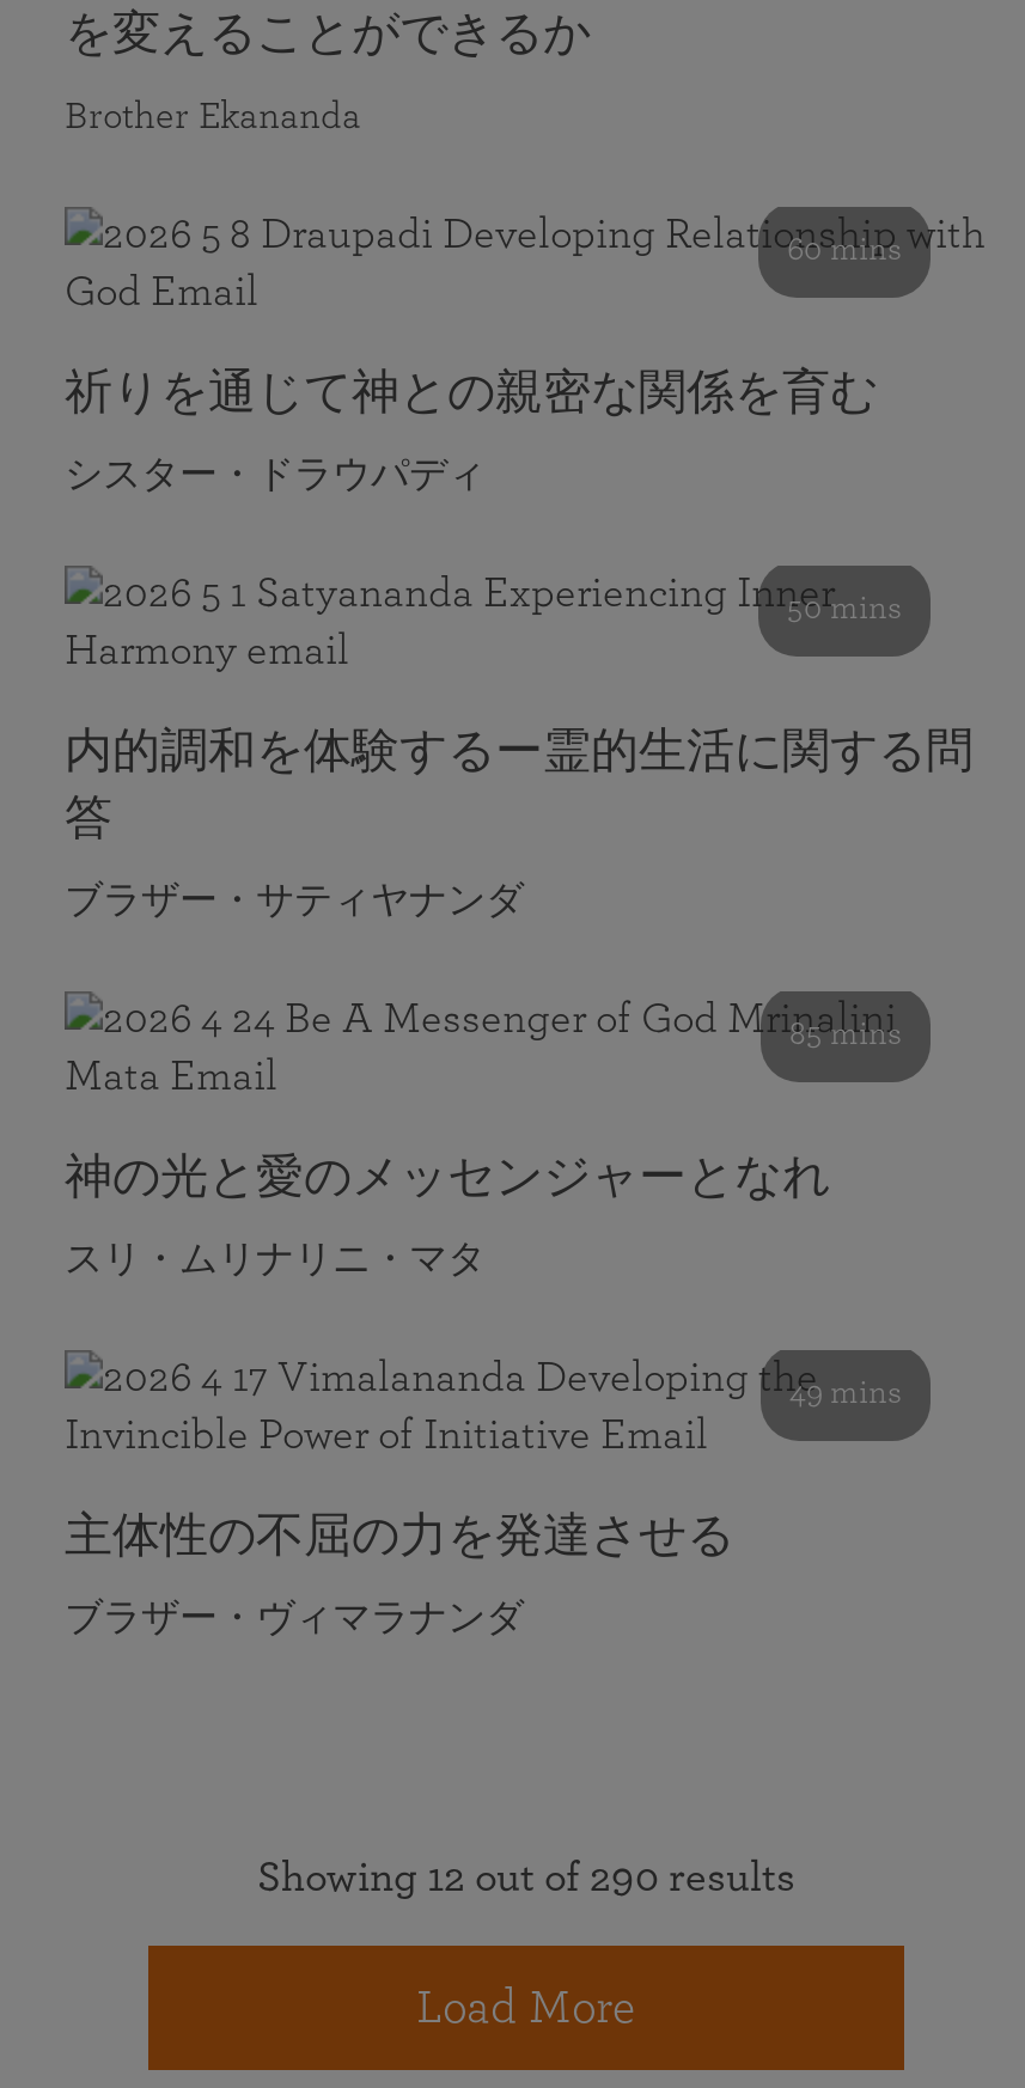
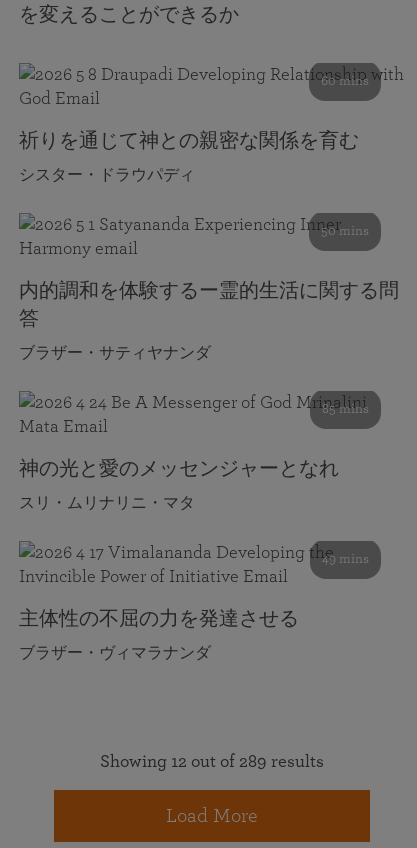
[65,97,361,135] Brother Ekananda -> none
[257,1857,795,1900] Showing 12 out of 290 results -> [100,753,324,771] Showing 12 out of 289 results

